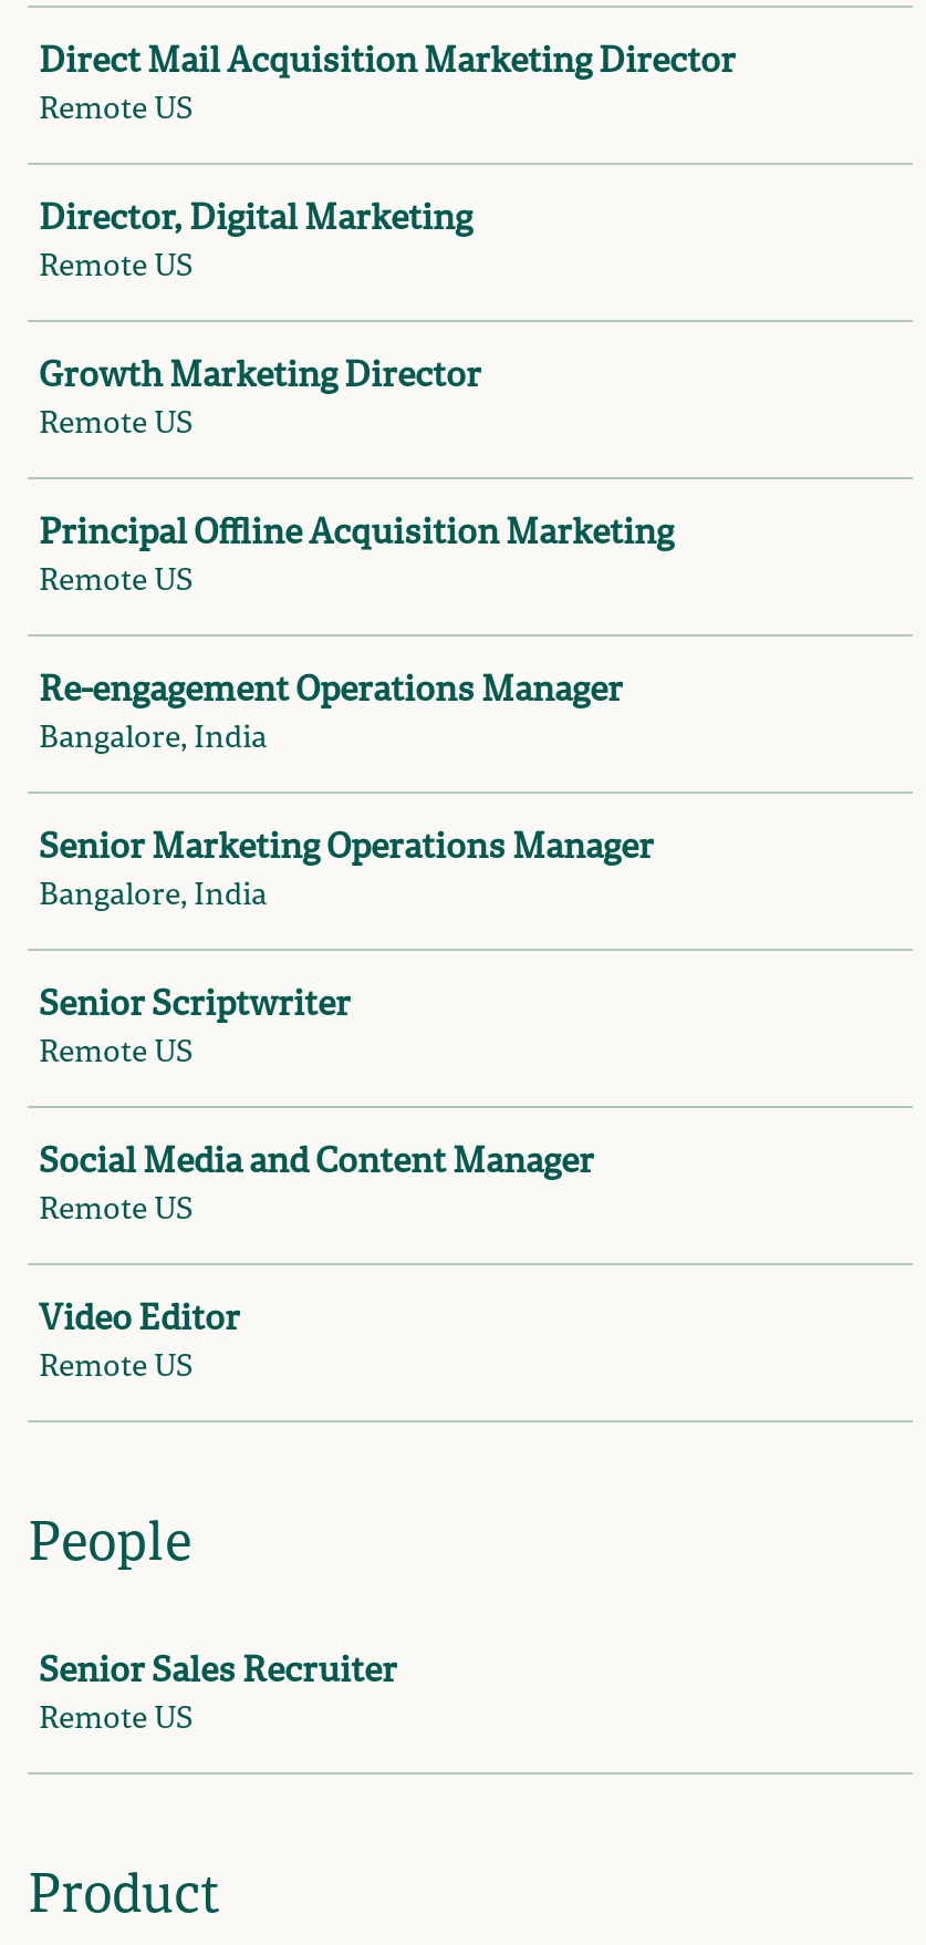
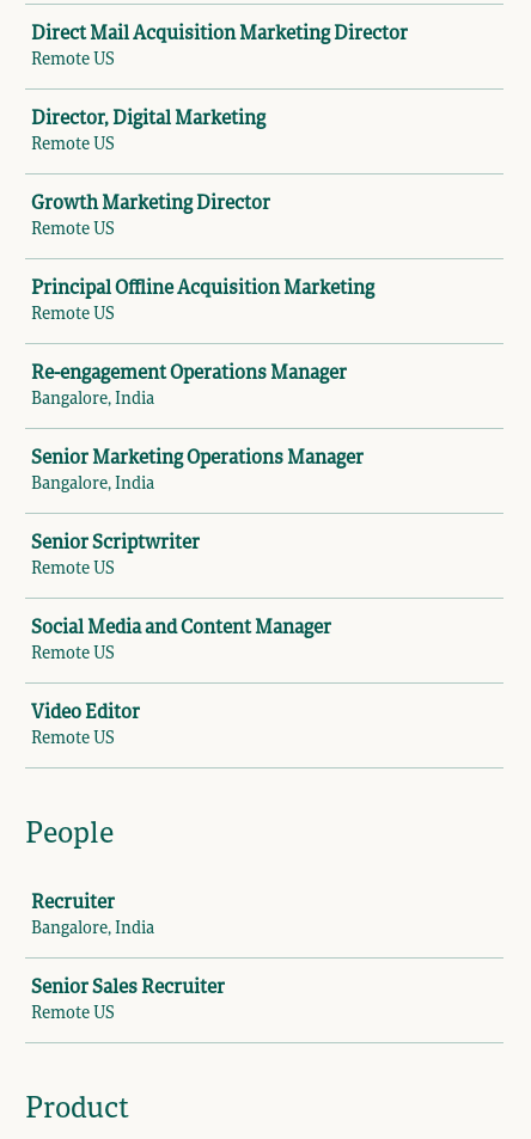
none -> [31,892,154,939] Recruiter | Bangalore, India

